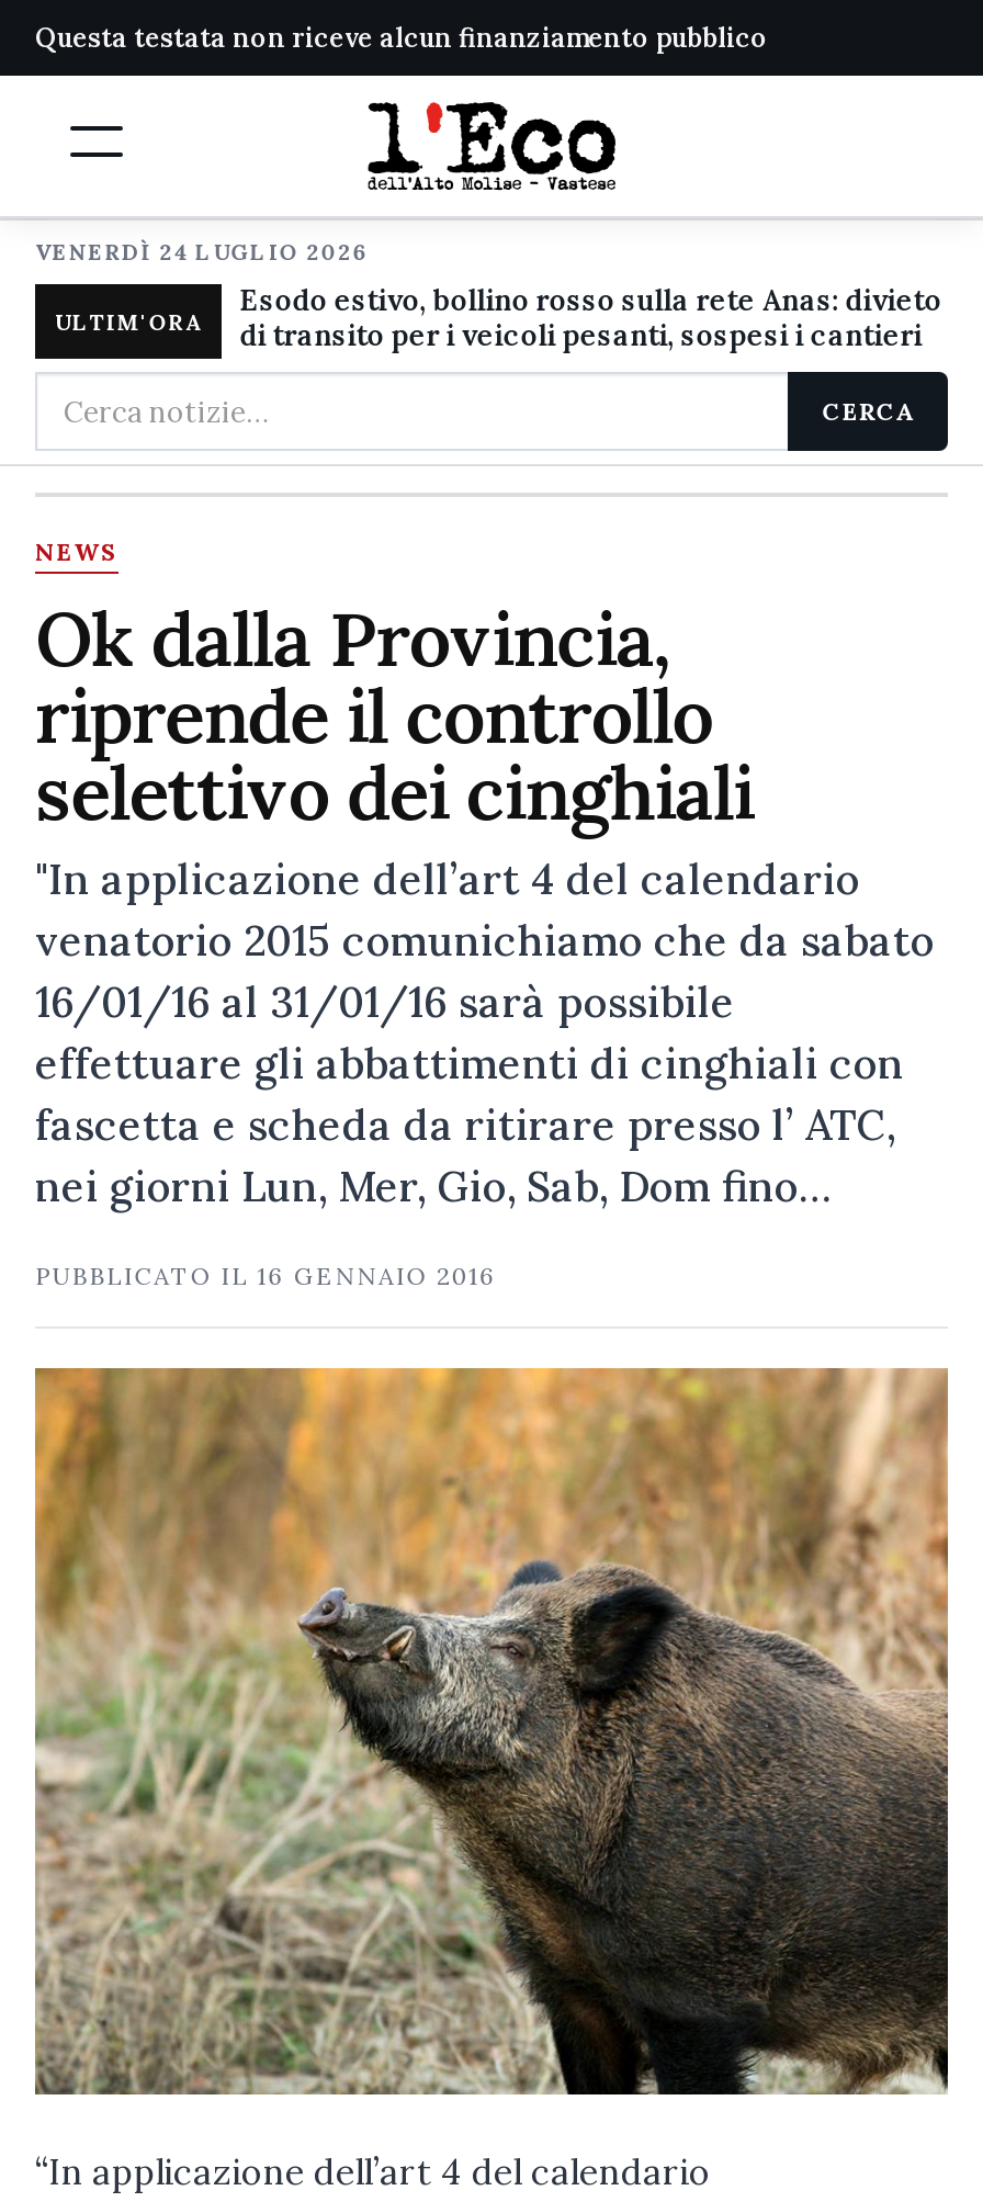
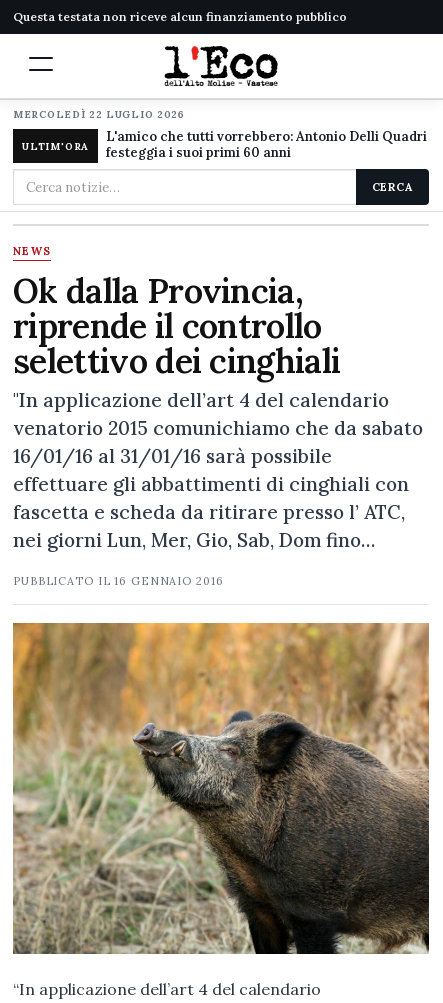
[35,238,367,267] VENERDÌ 24 LUGLIO 2026 -> [13,108,185,121] MERCOLEDÌ 22 LUGLIO 2026
[240,282,942,354] Esodo estivo, bollino rosso sulla rete Anas: divieto | di transito per i veicoli pesanti, sospesi i cantieri -> [106,128,427,161] L'amico che tutti vorrebbero: Antonio Delli Quadri | festeggia i suoi primi 60 anni

